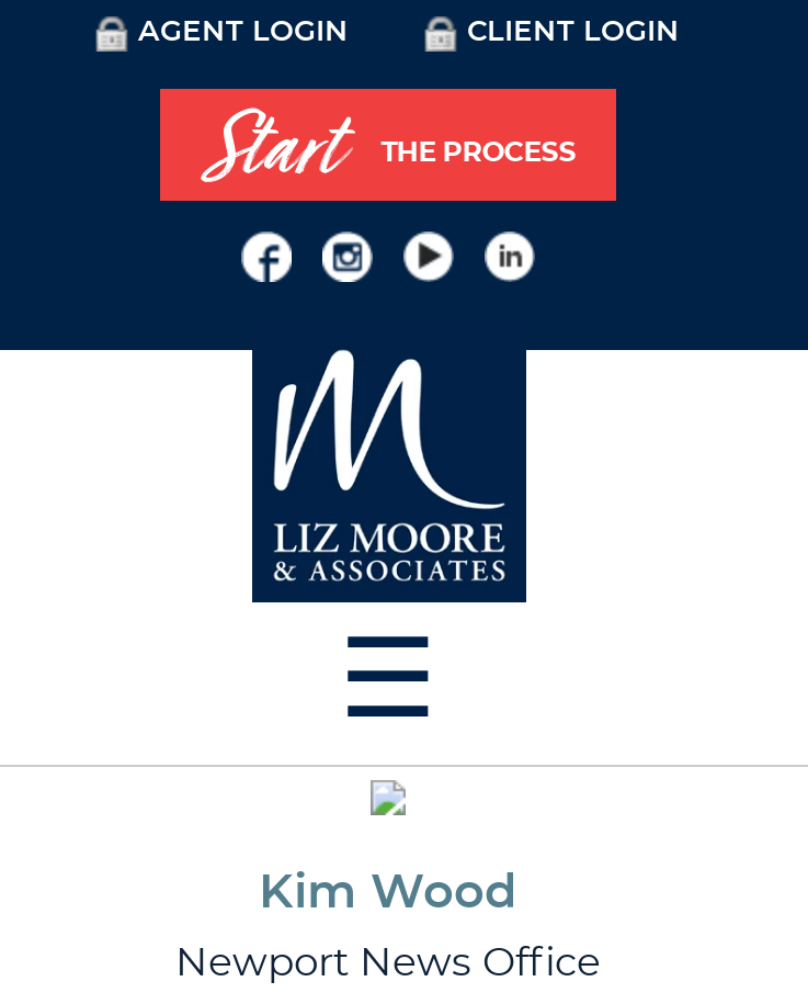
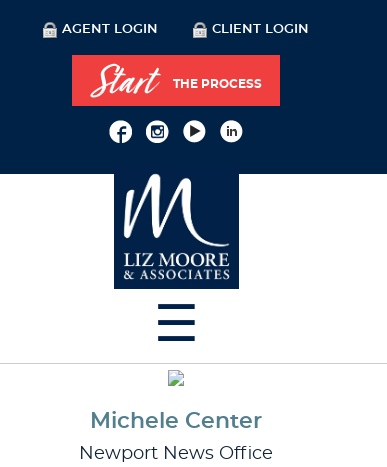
[259,870,517,916] Kim Wood -> [90,411,262,432] Michele Center

